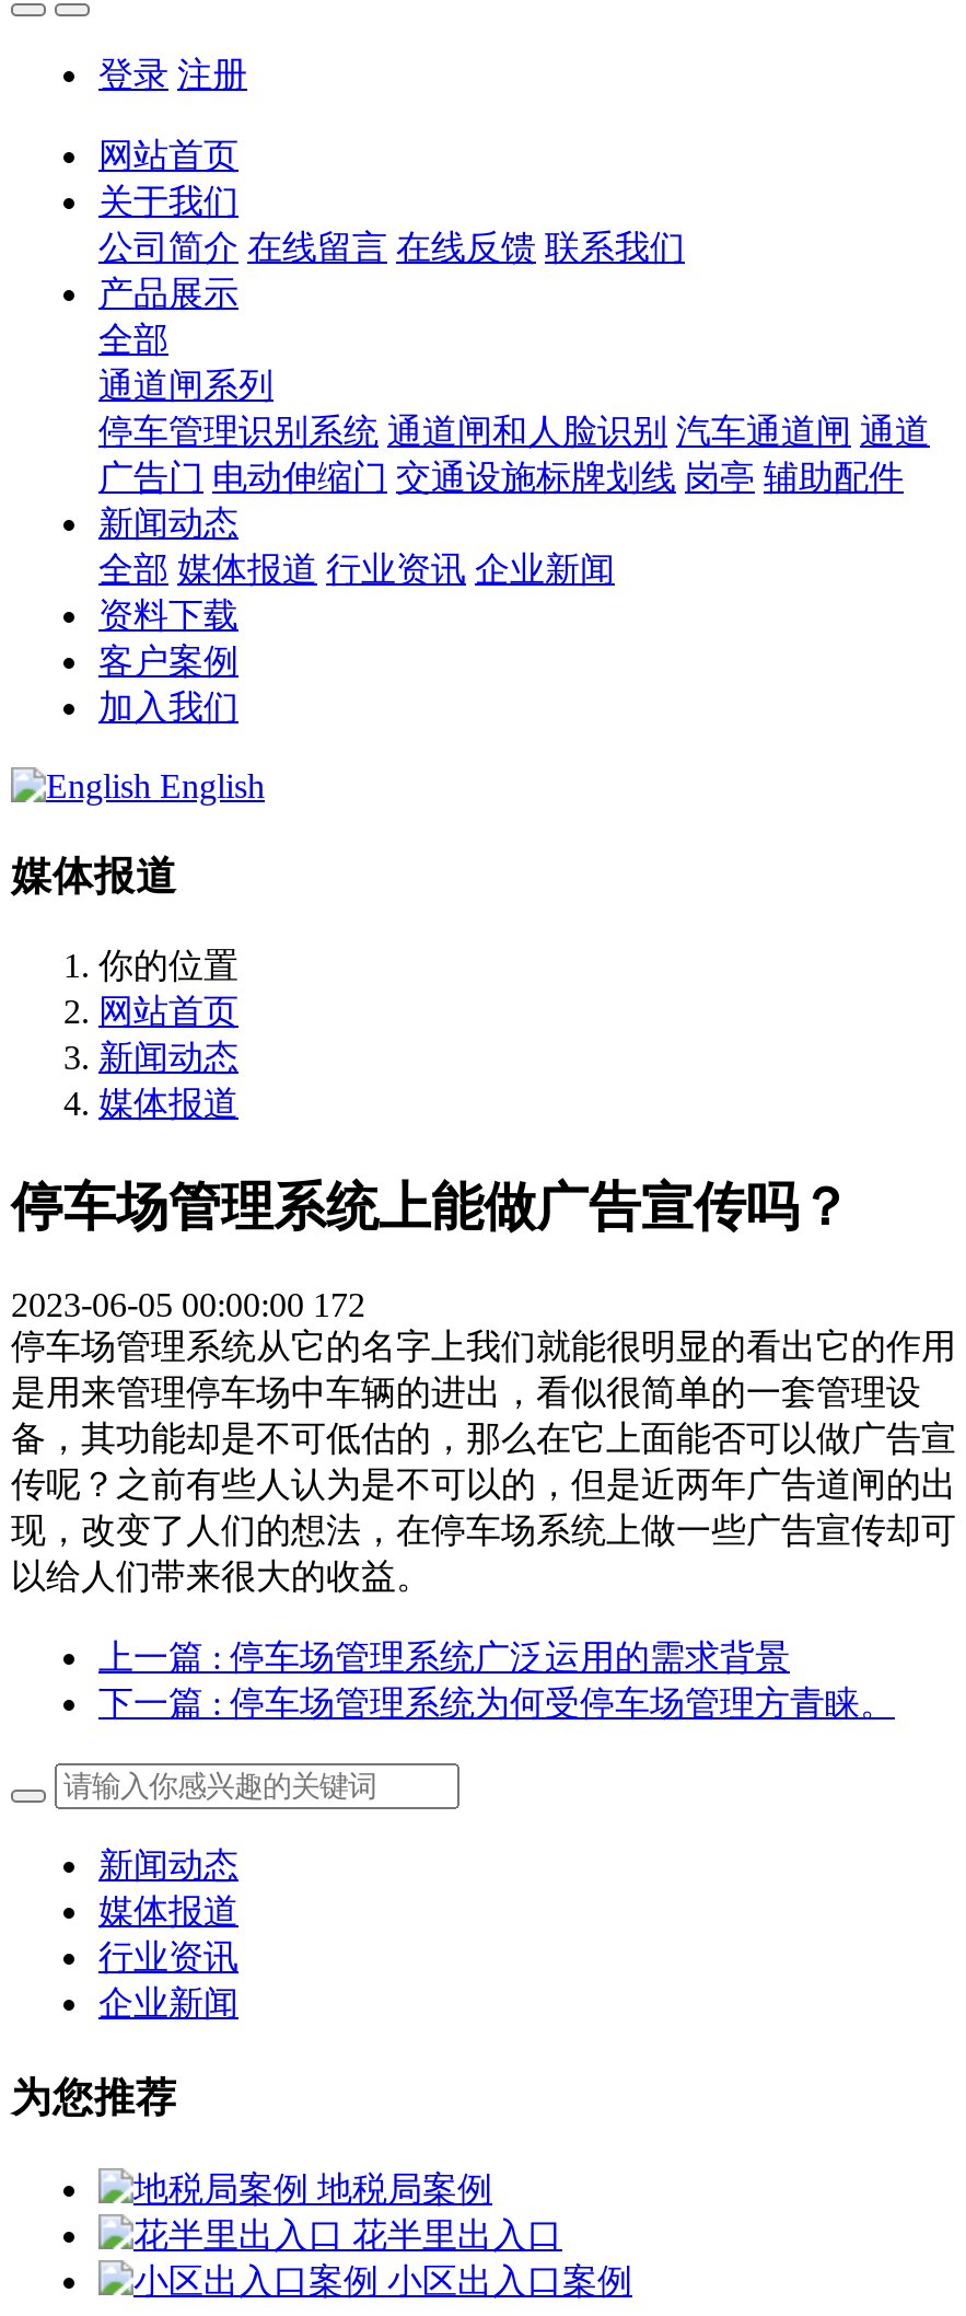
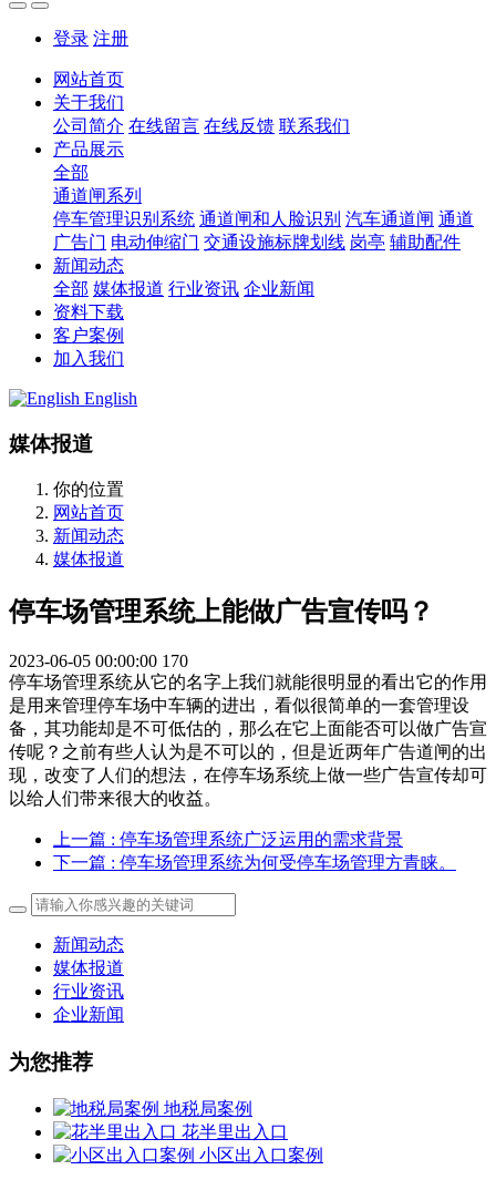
[11,1286,365,1324] 2023-06-05 00:00:00 172 -> [9,652,188,671] 2023-06-05 00:00:00 170

